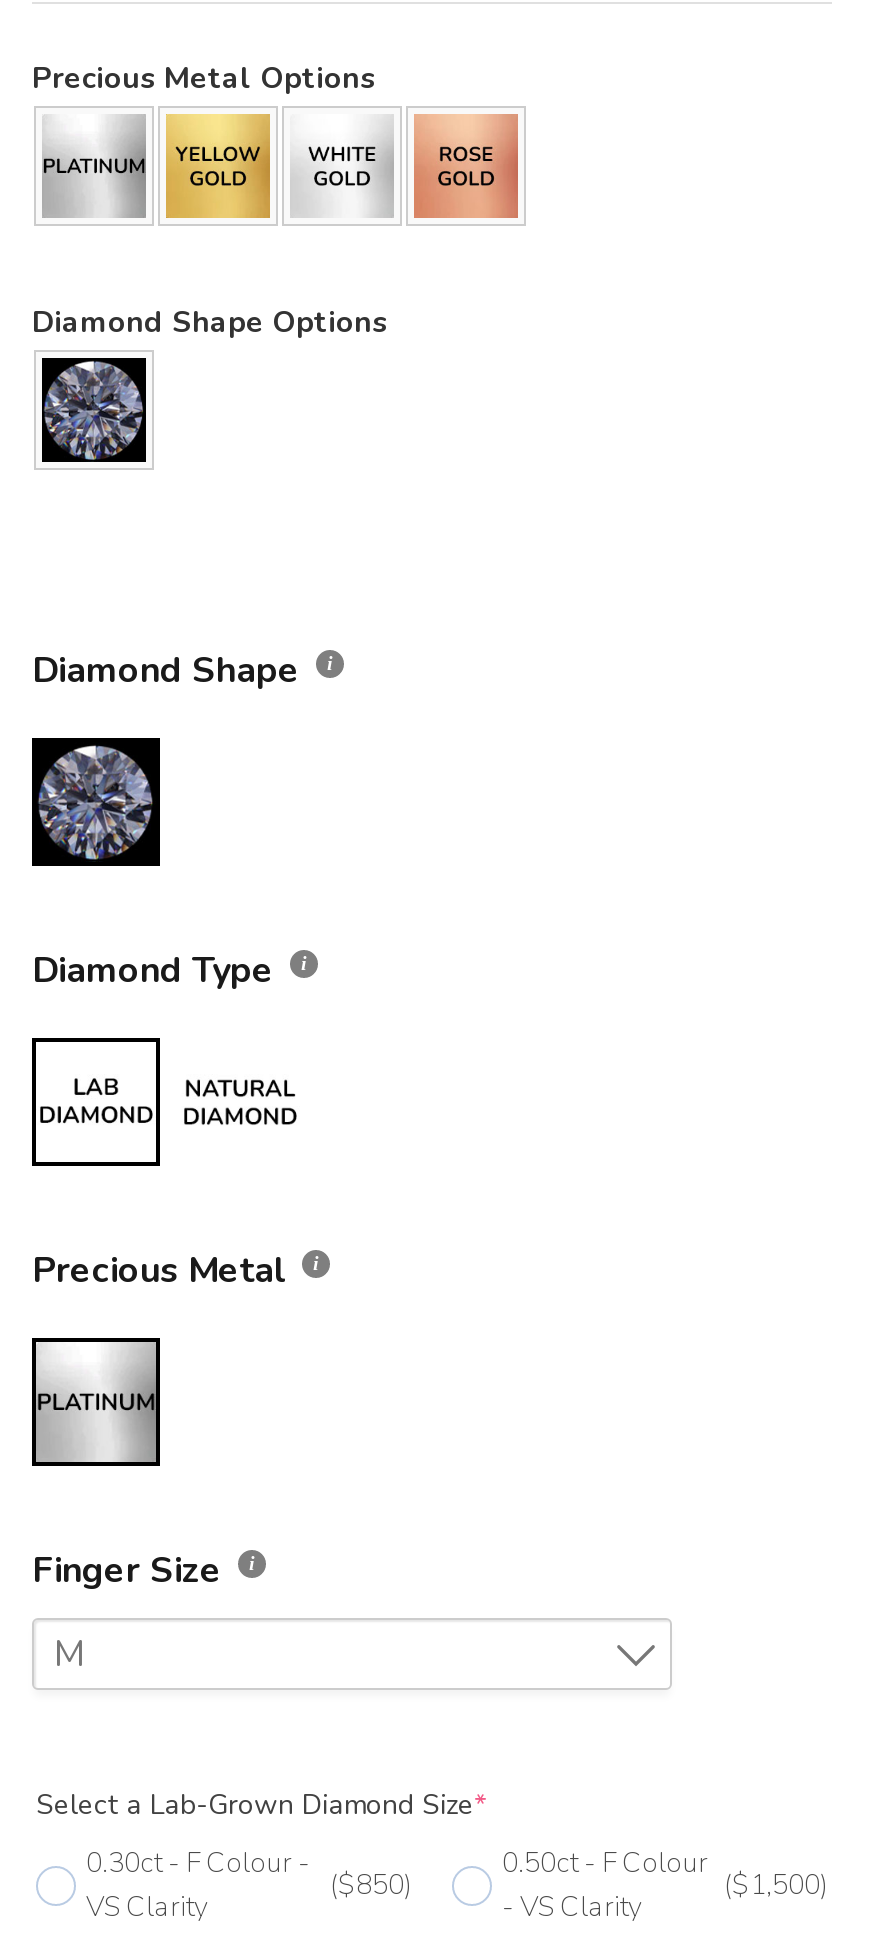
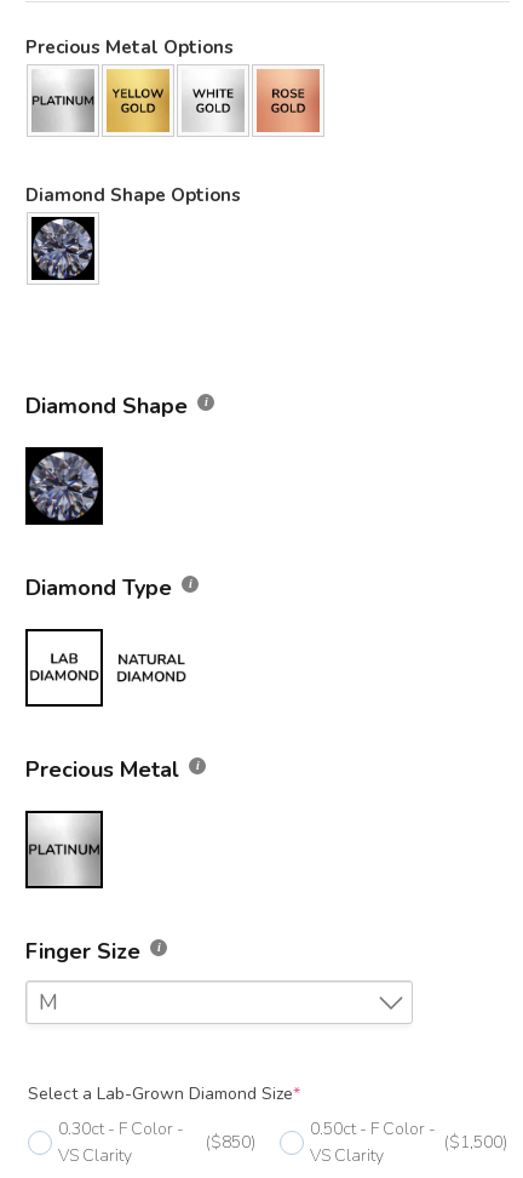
[86,1844,310,1882] 0.30ct - F Colour - -> [58,1117,184,1140] 0.30ct - F Color -
[502,1844,708,1926] 0.50ct - F Colour | - VS Clarity -> [310,1117,436,1167] 0.50ct - F Color - | VS Clarity

